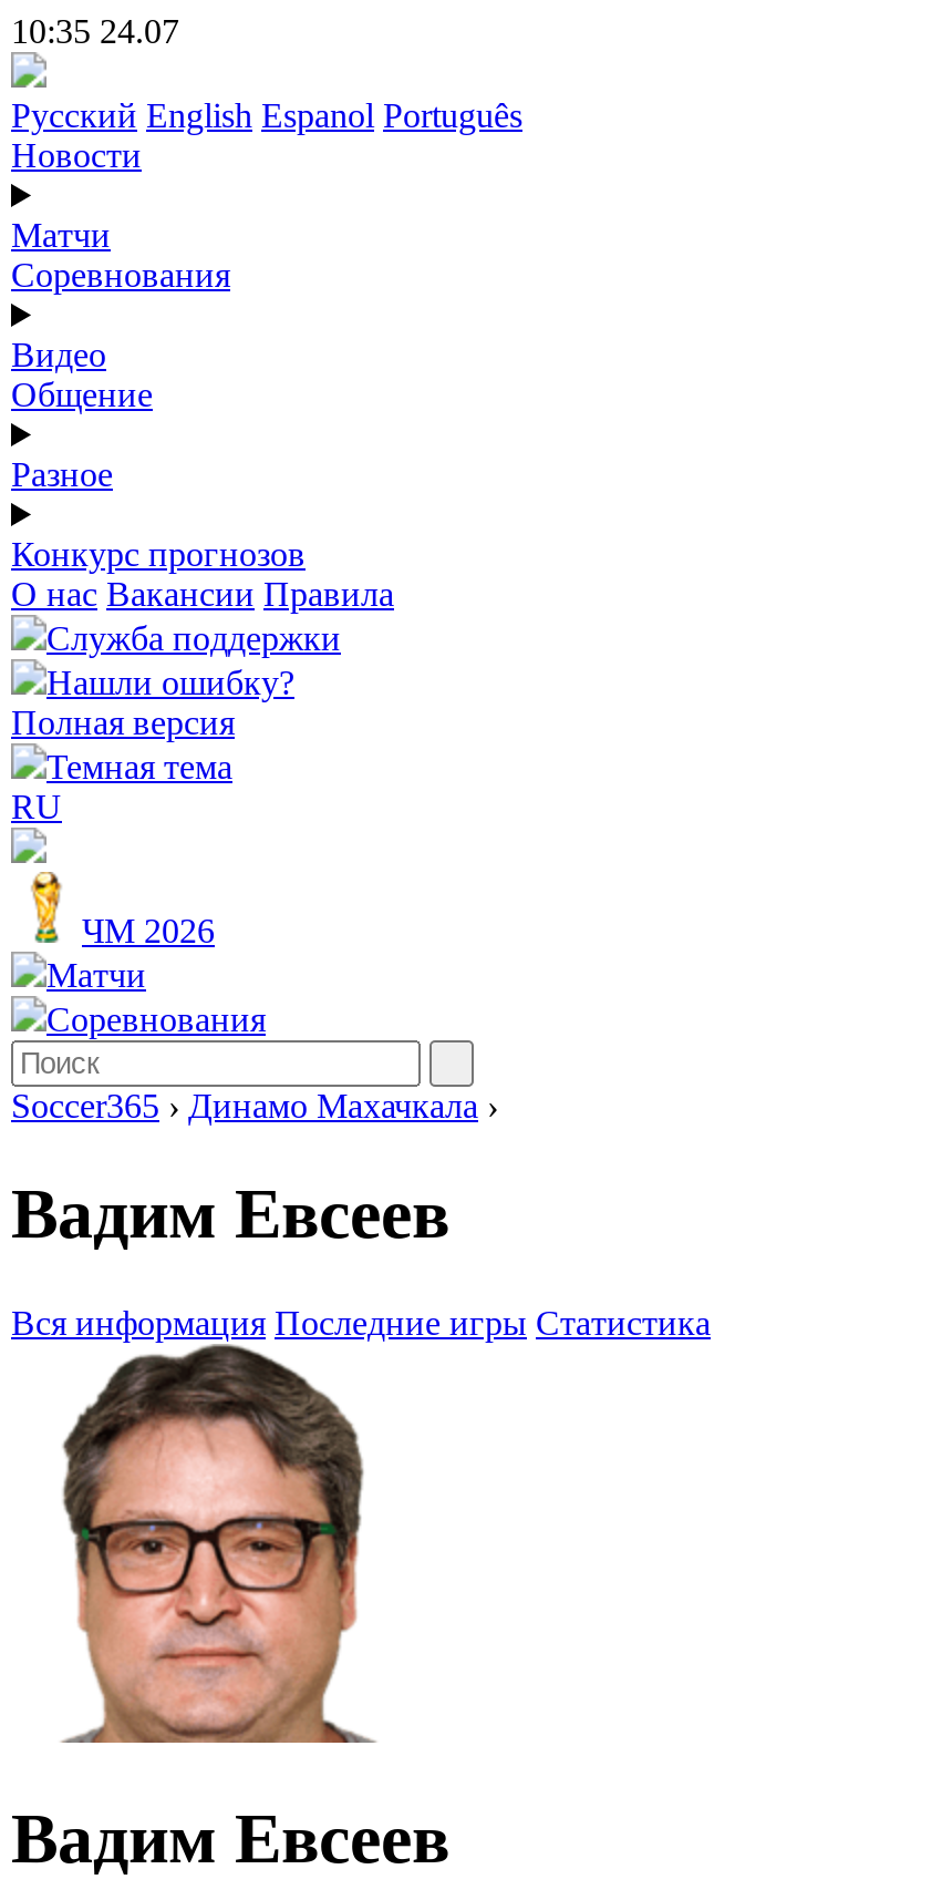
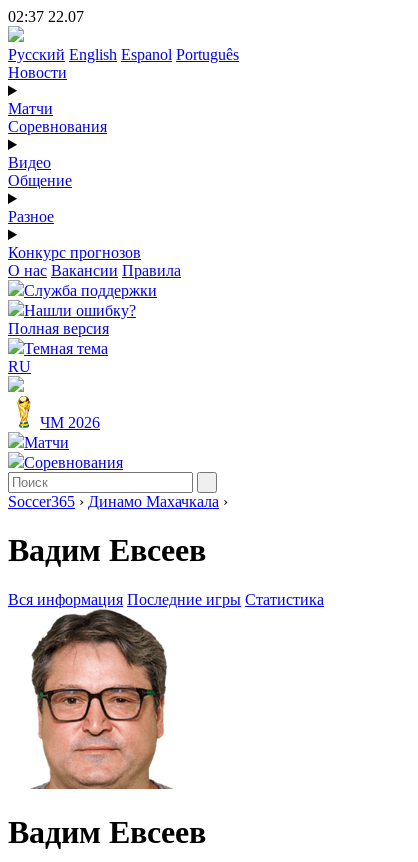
[11,12,179,50] 10:35 24.07 -> [8,8,84,25] 02:37 22.07

